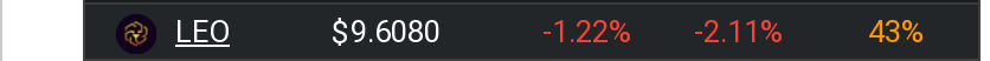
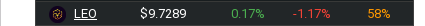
[332,13,441,48] $9.6080 -> [140,5,186,20] $9.7289
[542,13,632,48] -1.22% -> [231,5,265,20] 0.17%
[694,13,784,48] -2.11% -> [293,5,331,20] -1.17%
[868,13,925,48] 43% -> [366,5,390,20] 58%

